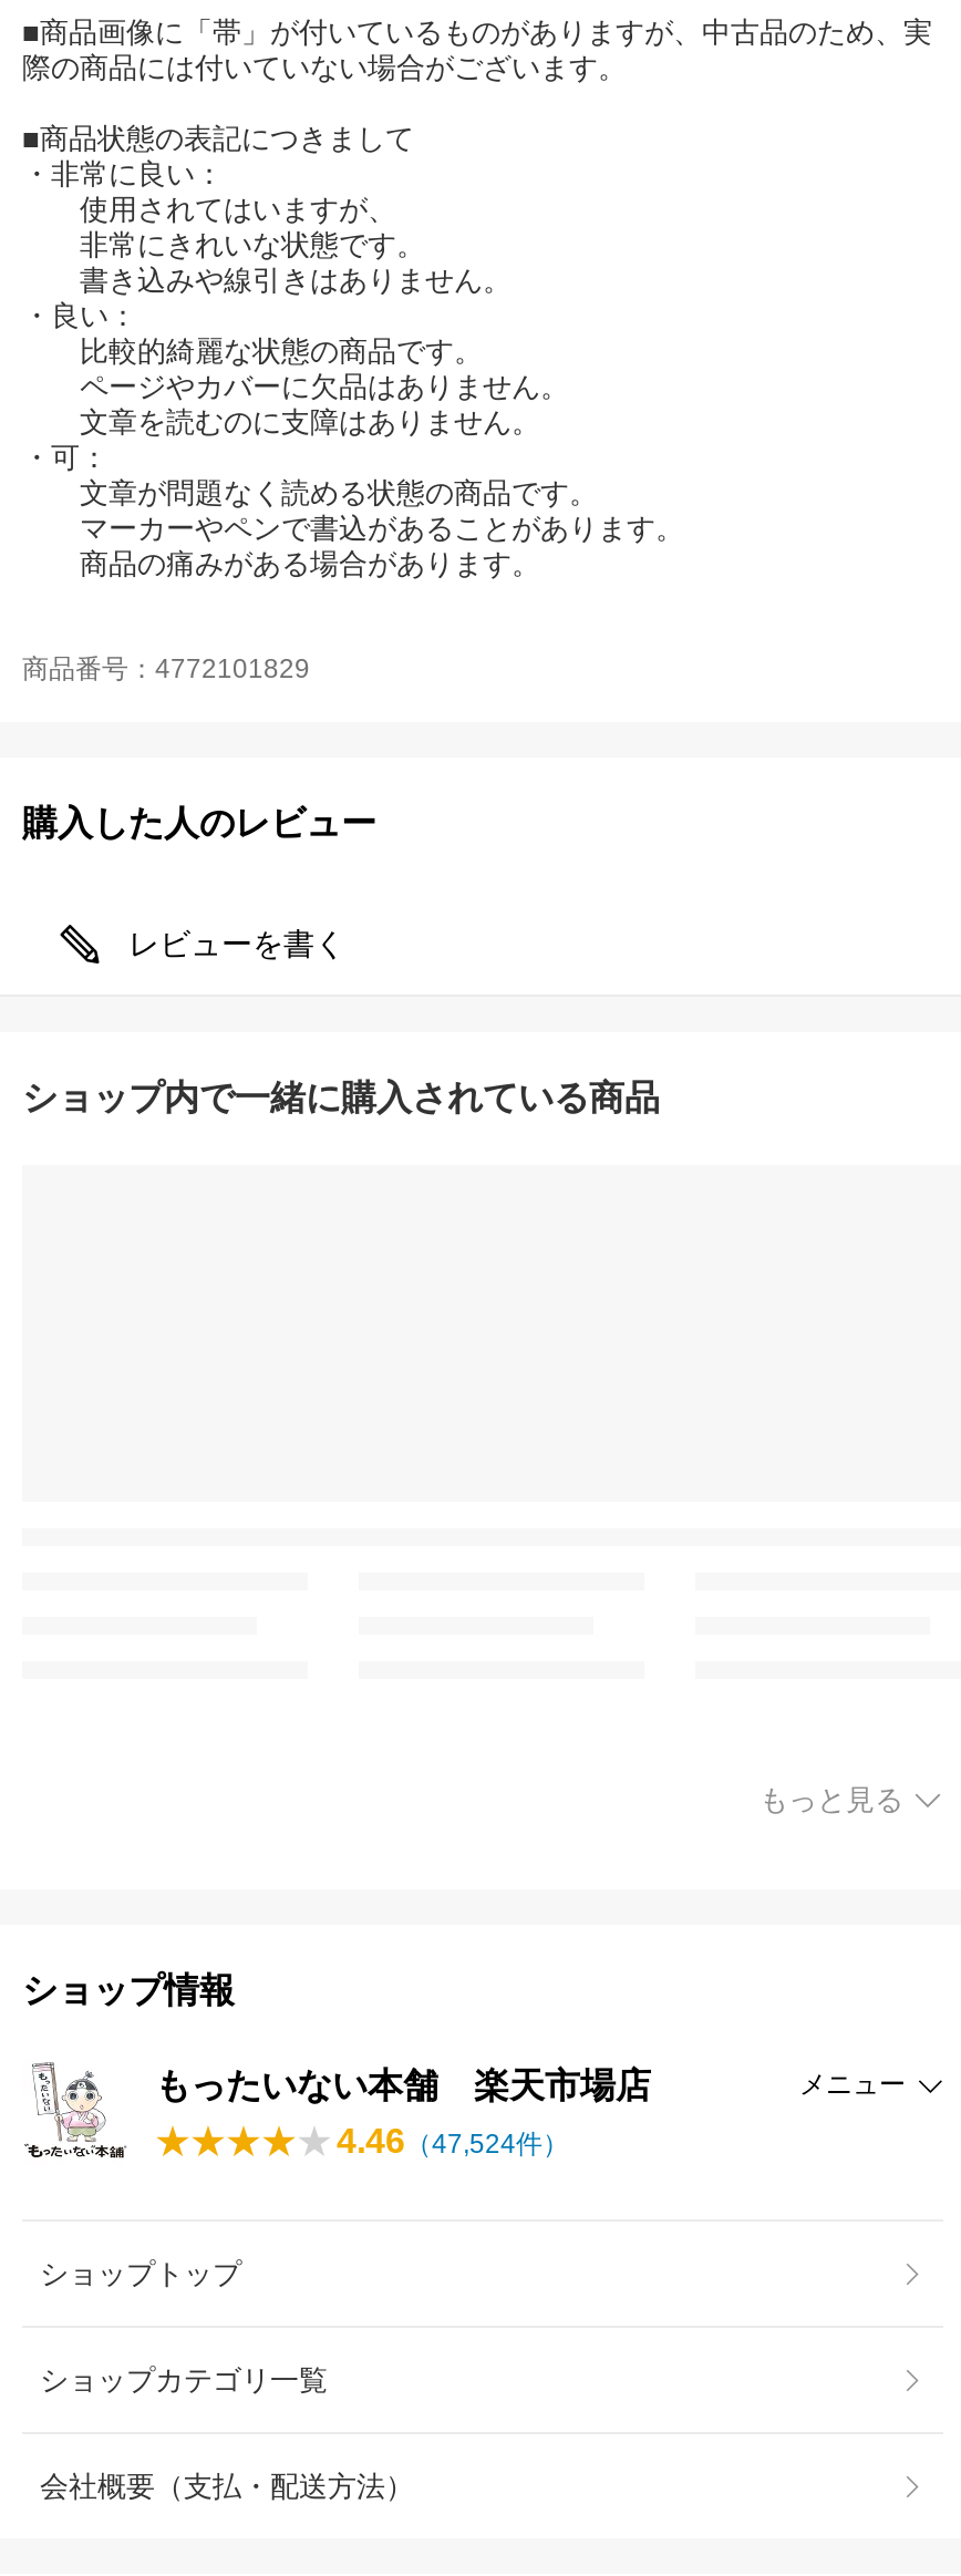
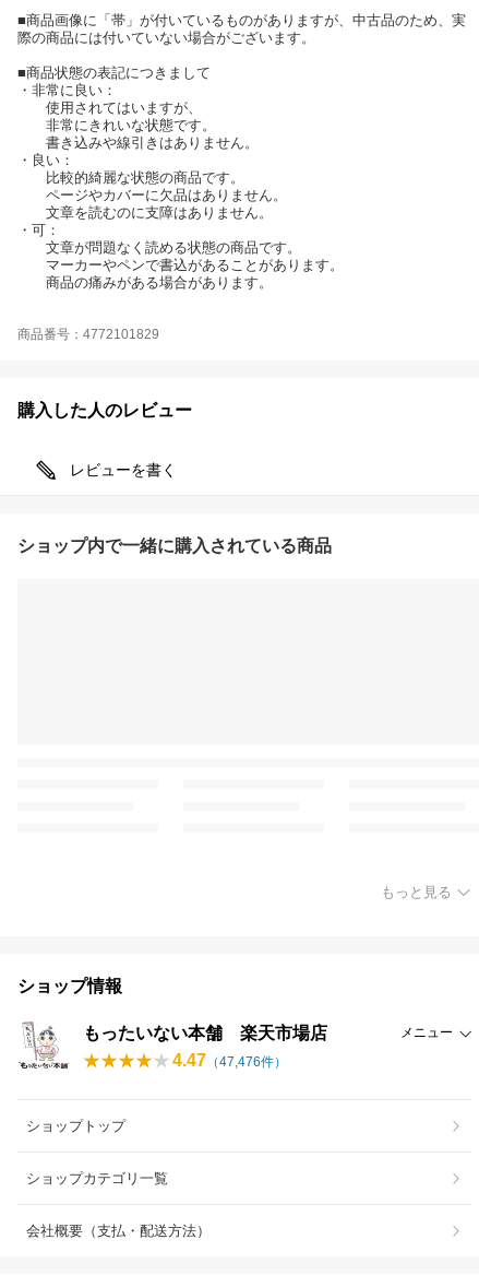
[337,2122,569,2160] 4.46（47,524件） -> [172,1051,287,1070] 4.47（47,476件）

